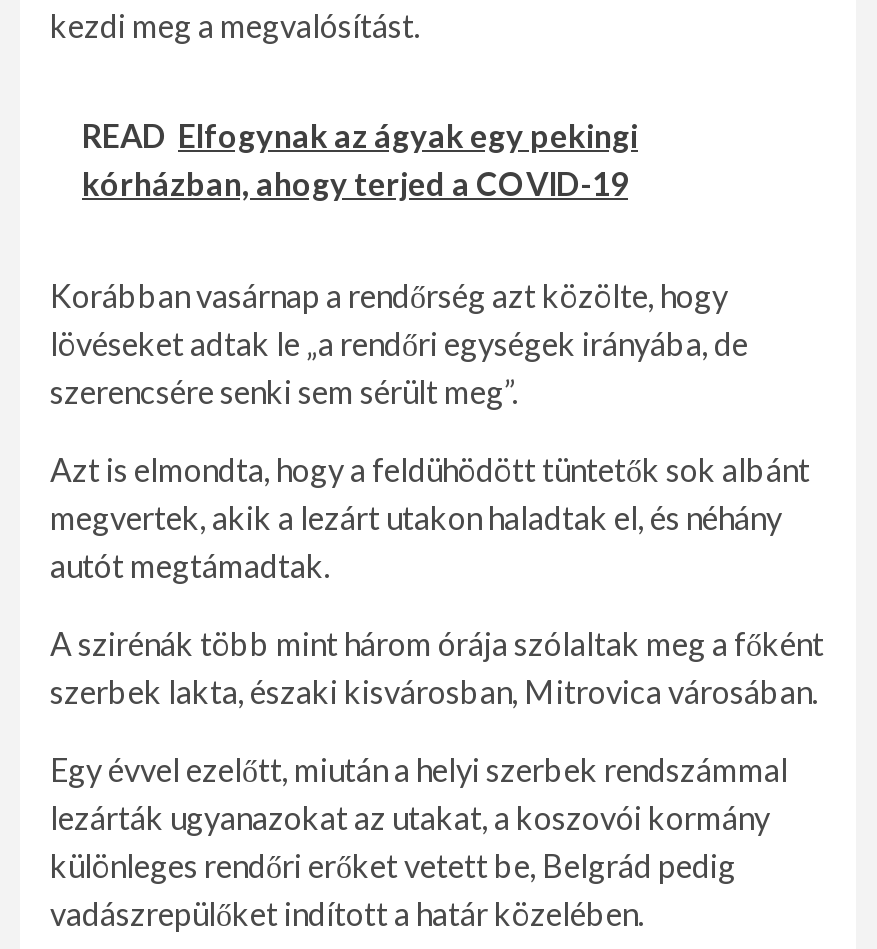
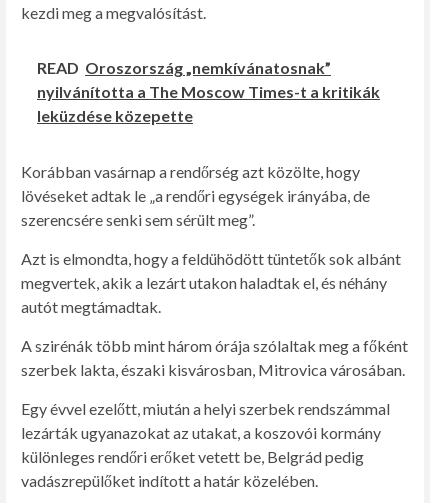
[82,116,638,202] READ Elfogynak az ágyak egy pekingi | kórházban, ahogy terjed a COVID-19 -> [37,58,380,125] READ Oroszország „nemkívánatosnak” | nyilvánította a The Moscow Times-t a kritikák | leküzdése közepette

